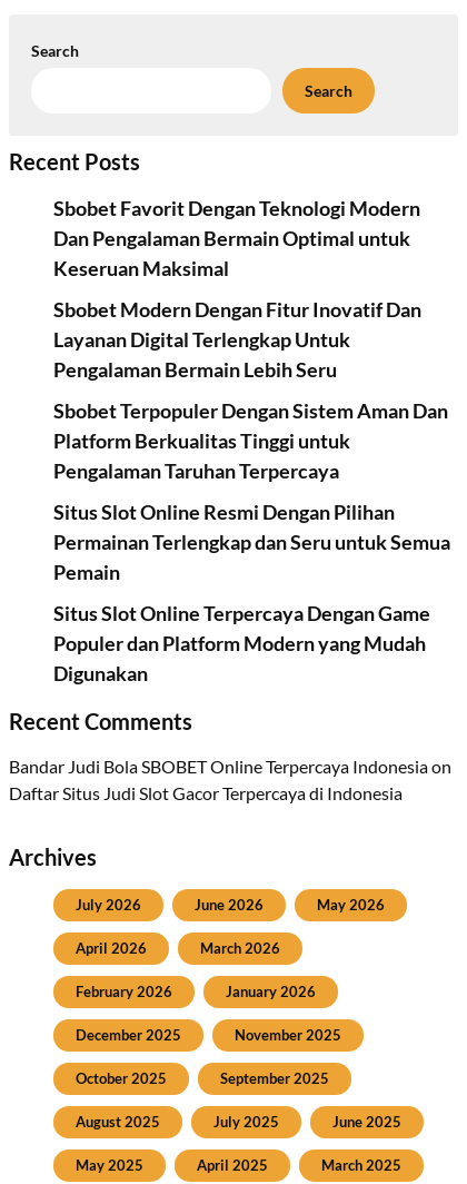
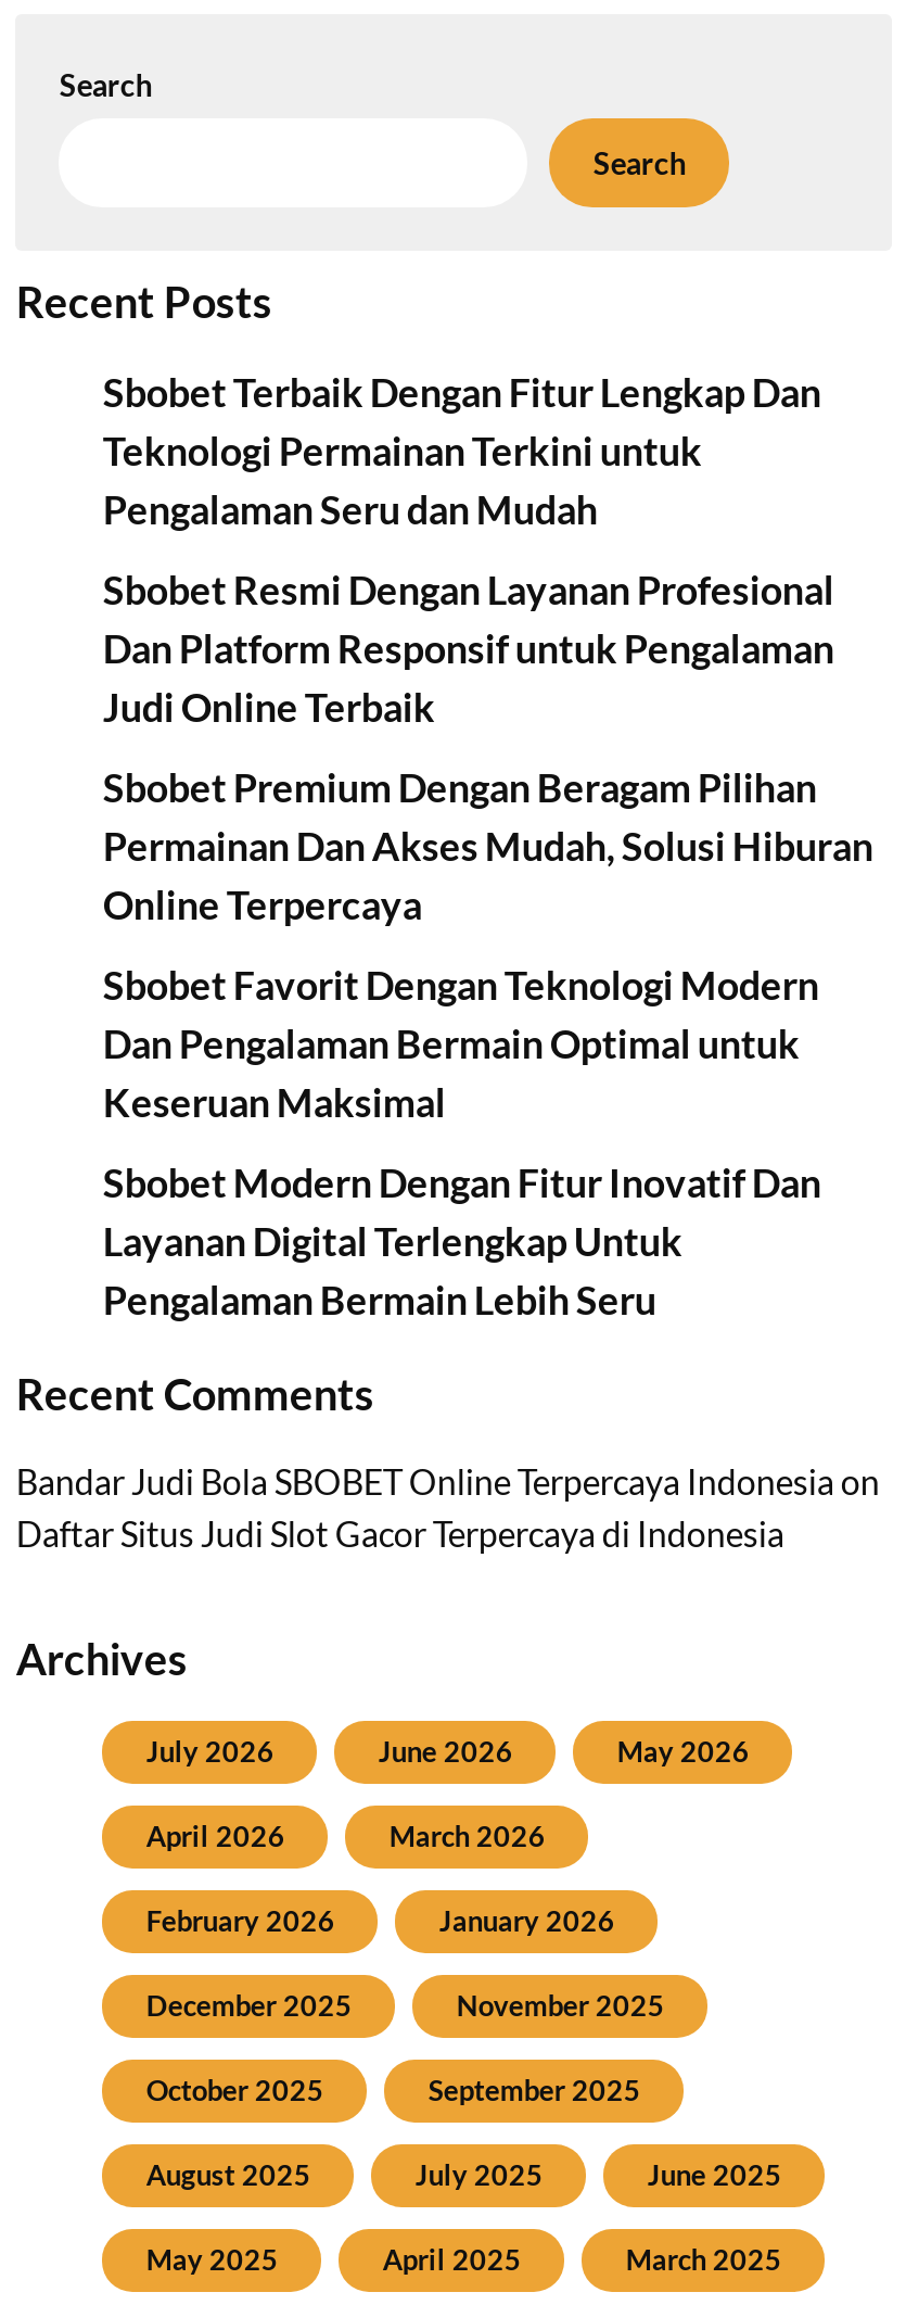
none -> [103,368,873,928] Sbobet Terbaik Dengan Fitur Lengkap Dan | Teknologi Permainan Terkini untuk | Pengalaman Seru dan Mudah | Sbobet Resmi Dengan Layanan Profesional | Dan Platform Responsif untuk Pengalaman | Judi Online Terbaik | Sbobet Premium Dengan Beragam Pilihan | Permainan Dan Akses Mudah, Solusi Hiburan | Online Terpercaya
moved [54,196,422,382] -> [103,961,821,1324]: Sbobet Favorit Dengan Teknologi Modern | Dan Pengalaman Bermain Optimal untuk | Keseruan Maksimal | Sbobet Modern Dengan Fitur Inovatif Dan | Layanan Digital Terlengkap Untuk | Pengalaman Bermain Lebih Seru
[54,398,451,685] Sbobet Terpopuler Dengan Sistem Aman Dan | Platform Berkualitas Tinggi untuk | Pengalaman Taruhan Terpercaya | Situs Slot Online Resmi Dengan Pilihan | Permainan Terlengkap dan Seru untuk Semua | Pemain | Situs Slot Online Terpercaya Dengan Game | Populer dan Platform Modern yang Mudah | Digunakan -> none

